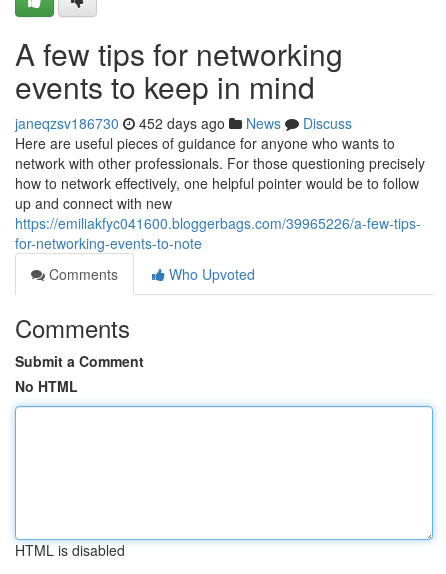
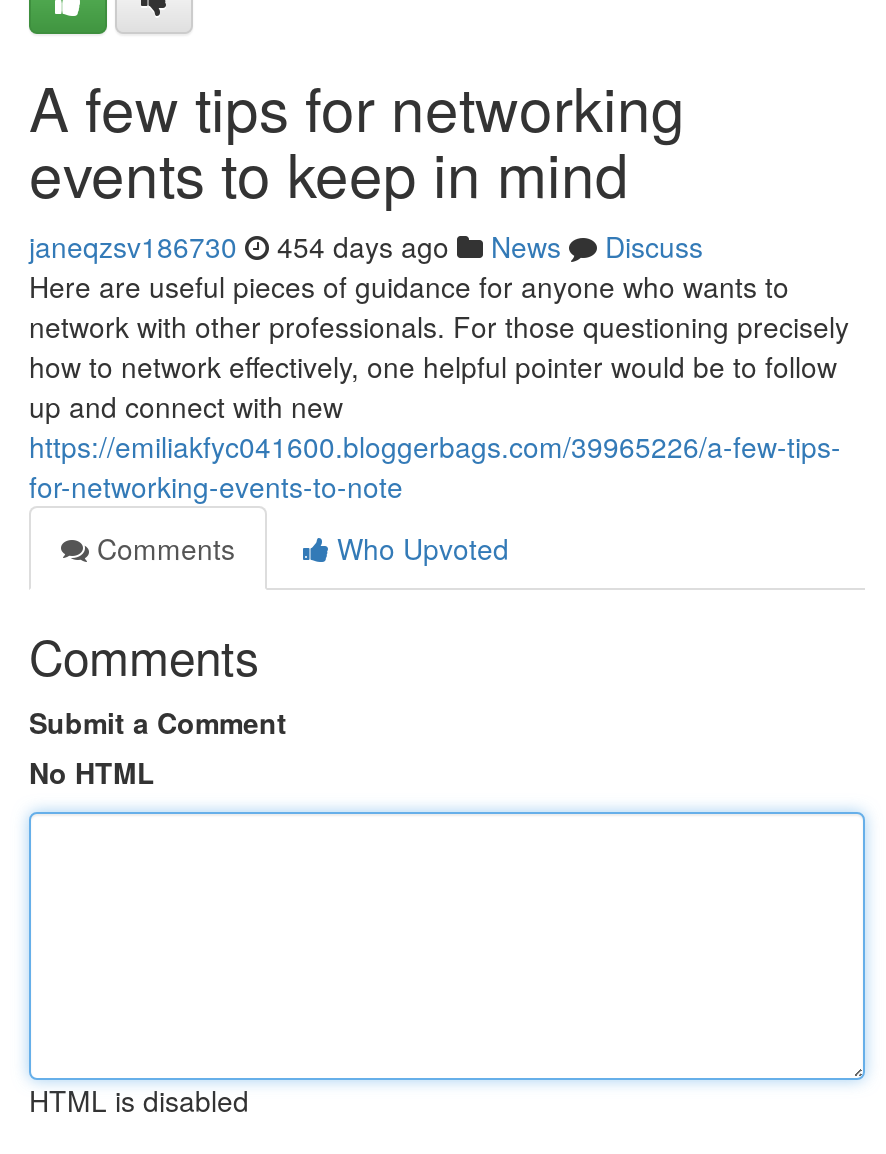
[15,113,352,133] janeqzsv186730 452 days ago News Discuss -> [29,226,703,266] janeqzsv186730 454 days ago News Discuss

